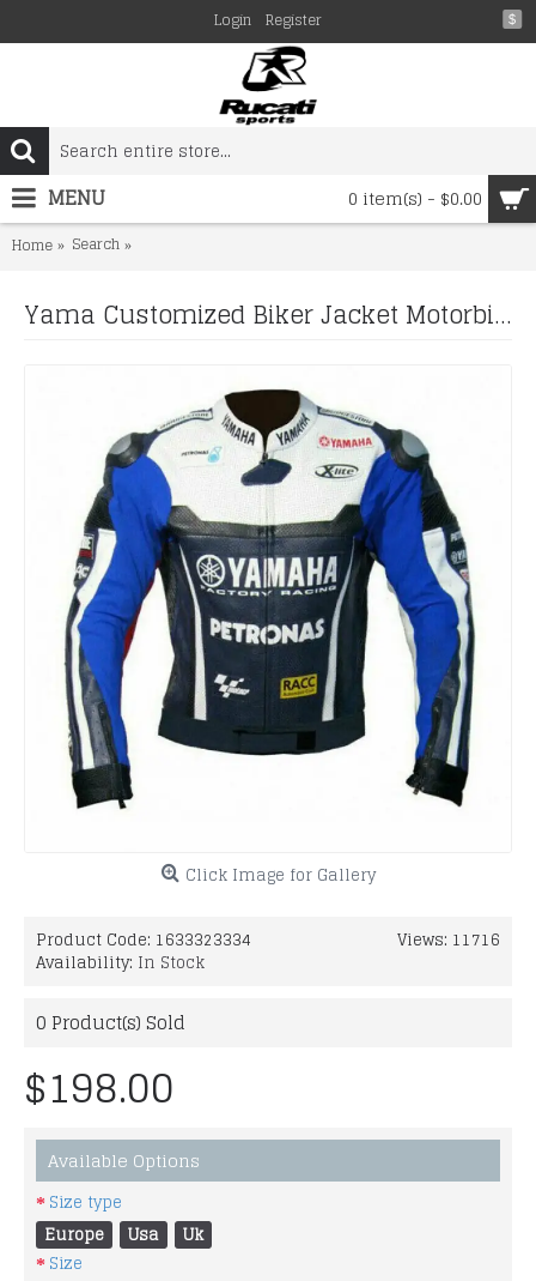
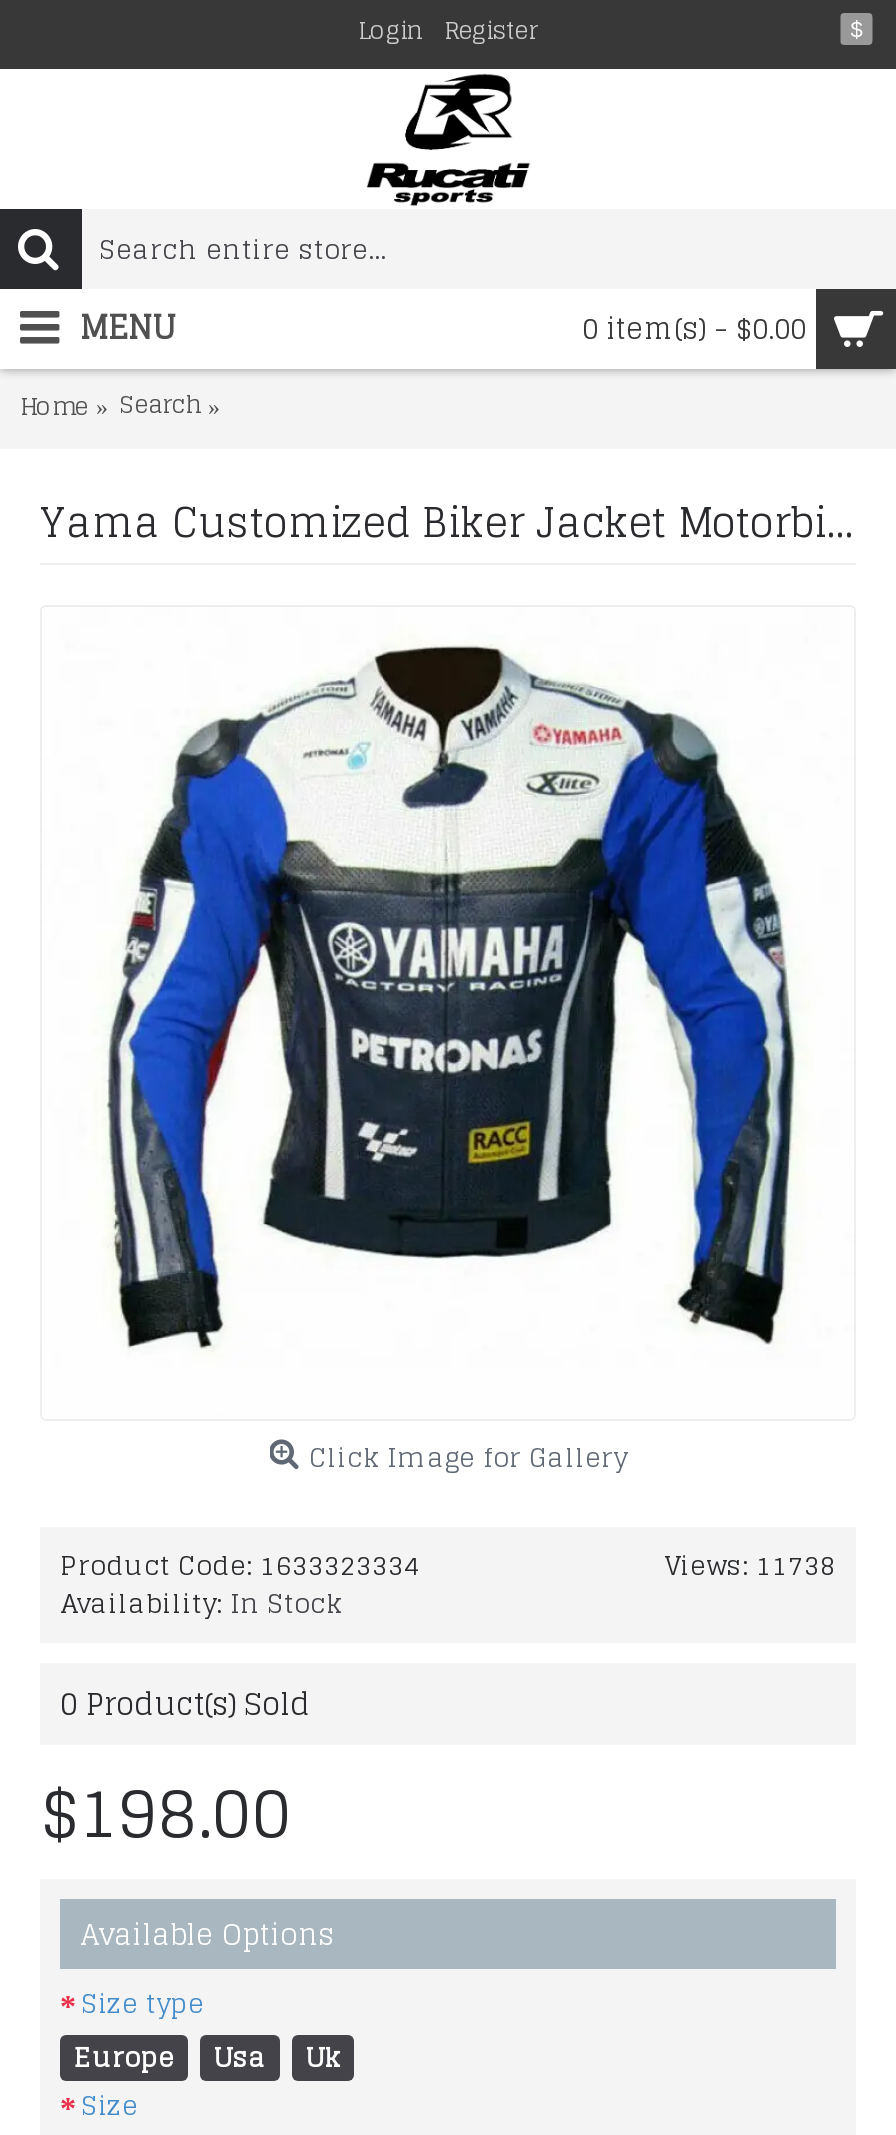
[397,926,500,954] Views: 11716 -> [664,1543,836,1589] Views: 11738

